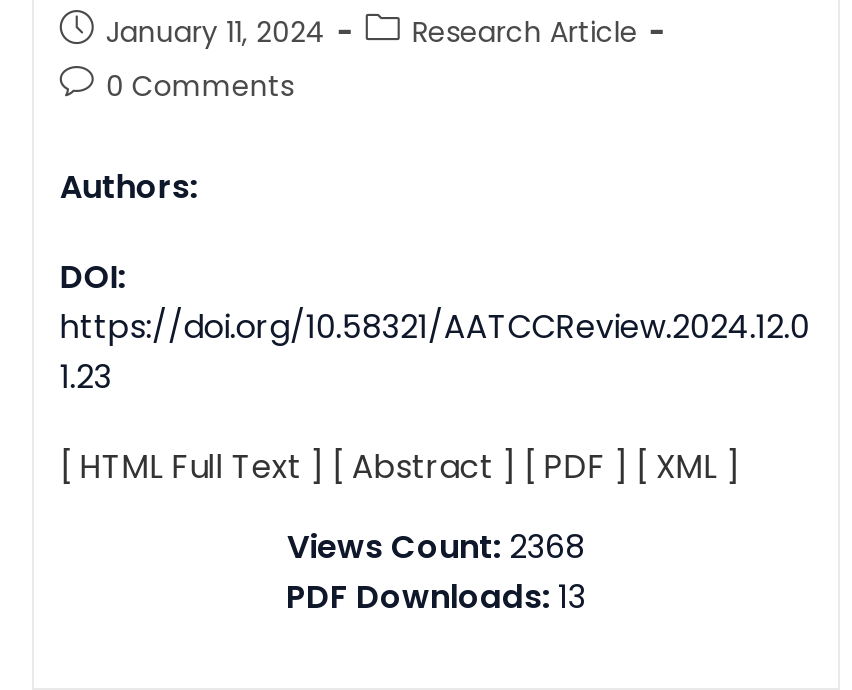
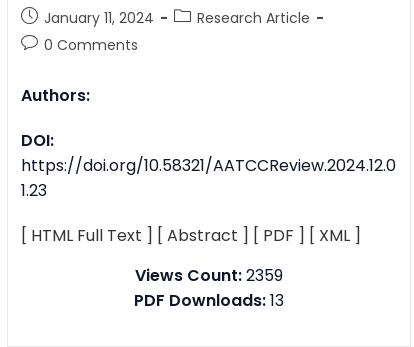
[287,524,585,570] Views Count: 2368 -> [135,264,283,287] Views Count: 2359

